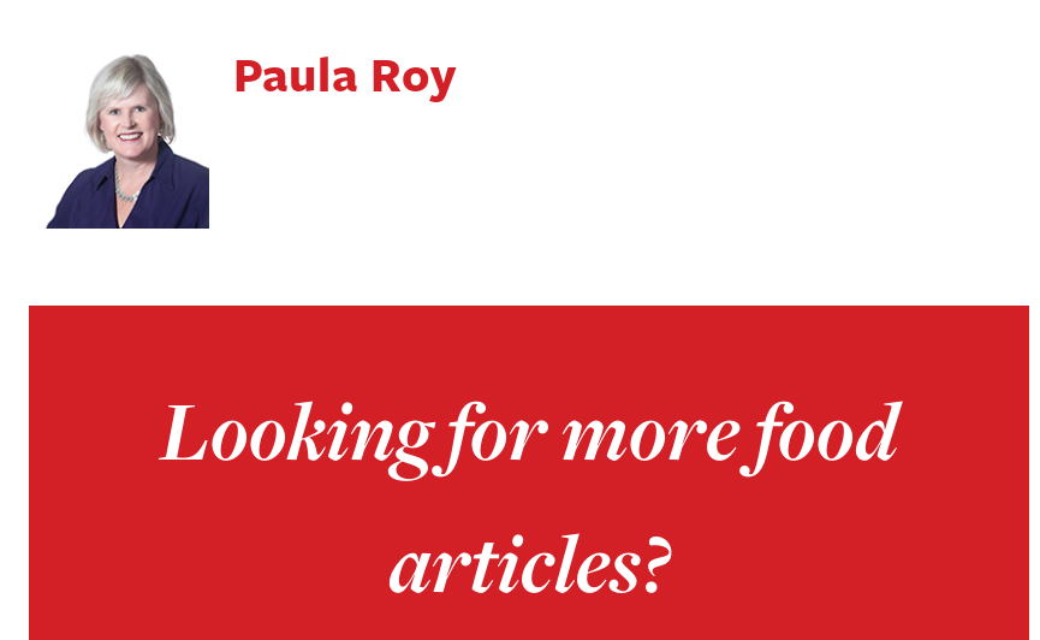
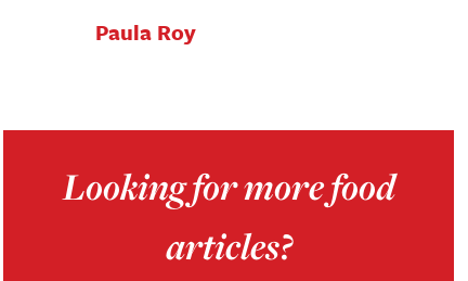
[46,53,212,231] [image] -> none

